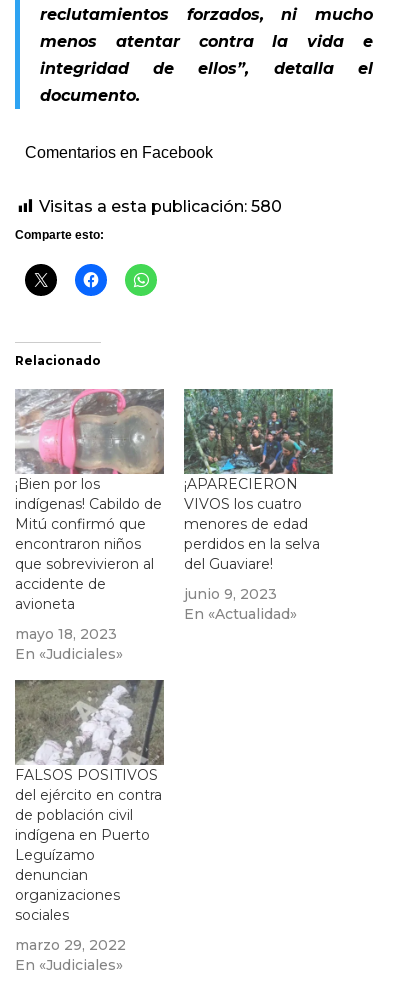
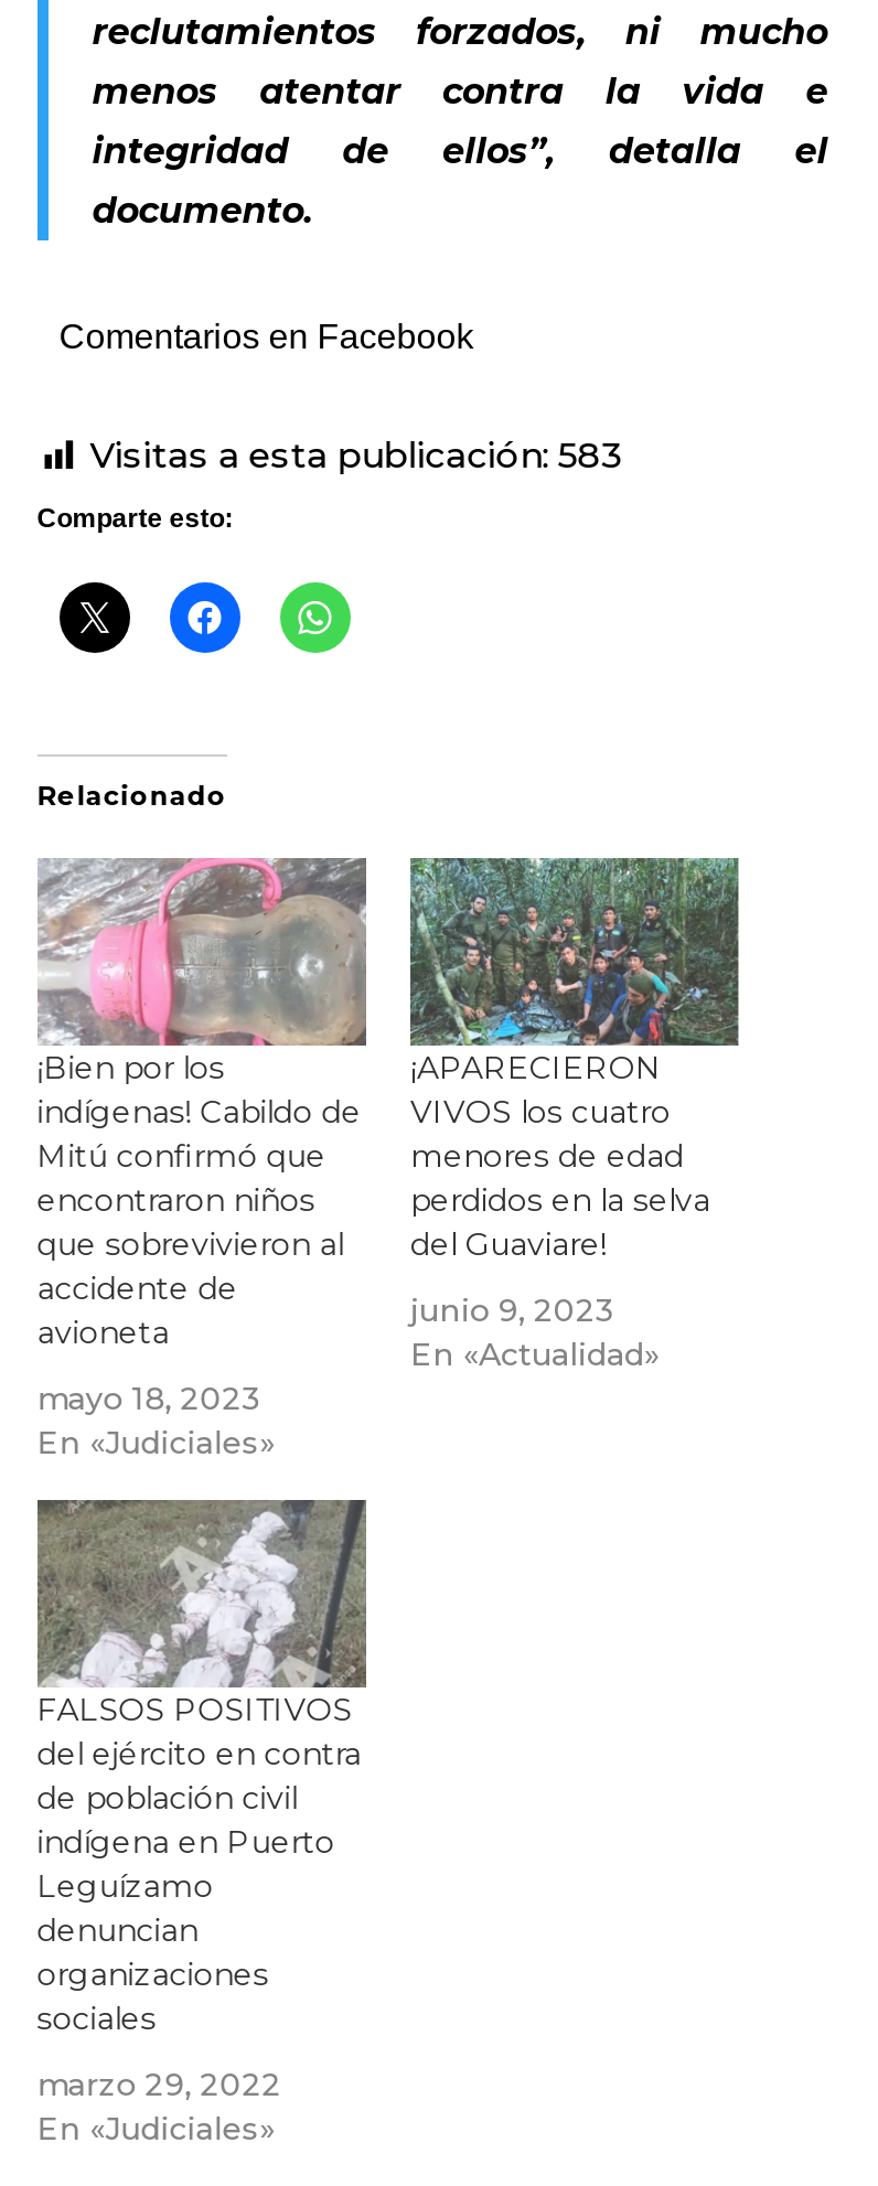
[39,197,282,216] Visitas a esta publicación: 580 -> [90,435,624,476] Visitas a esta publicación: 583

